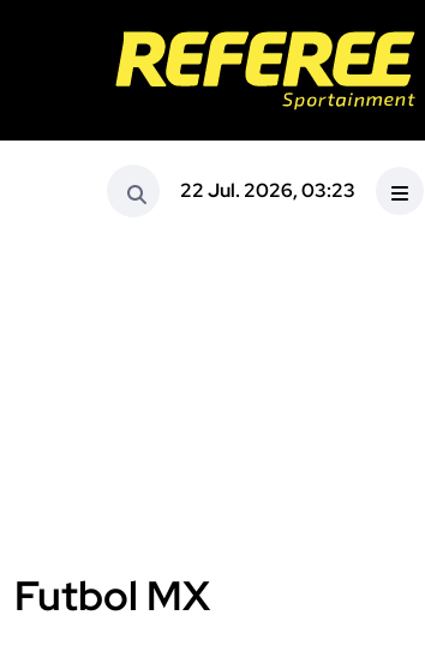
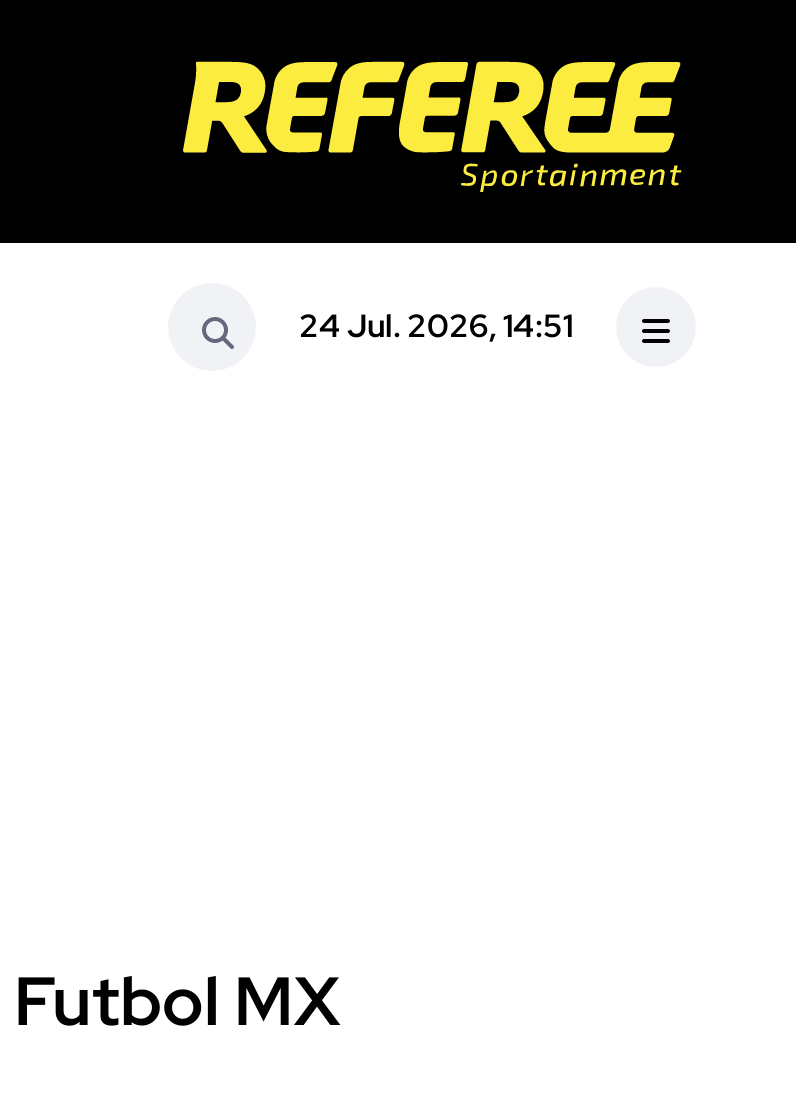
[180,178,355,203] 22 Jul. 2026, 03:23 -> [299,305,573,347] 24 Jul. 2026, 14:51

